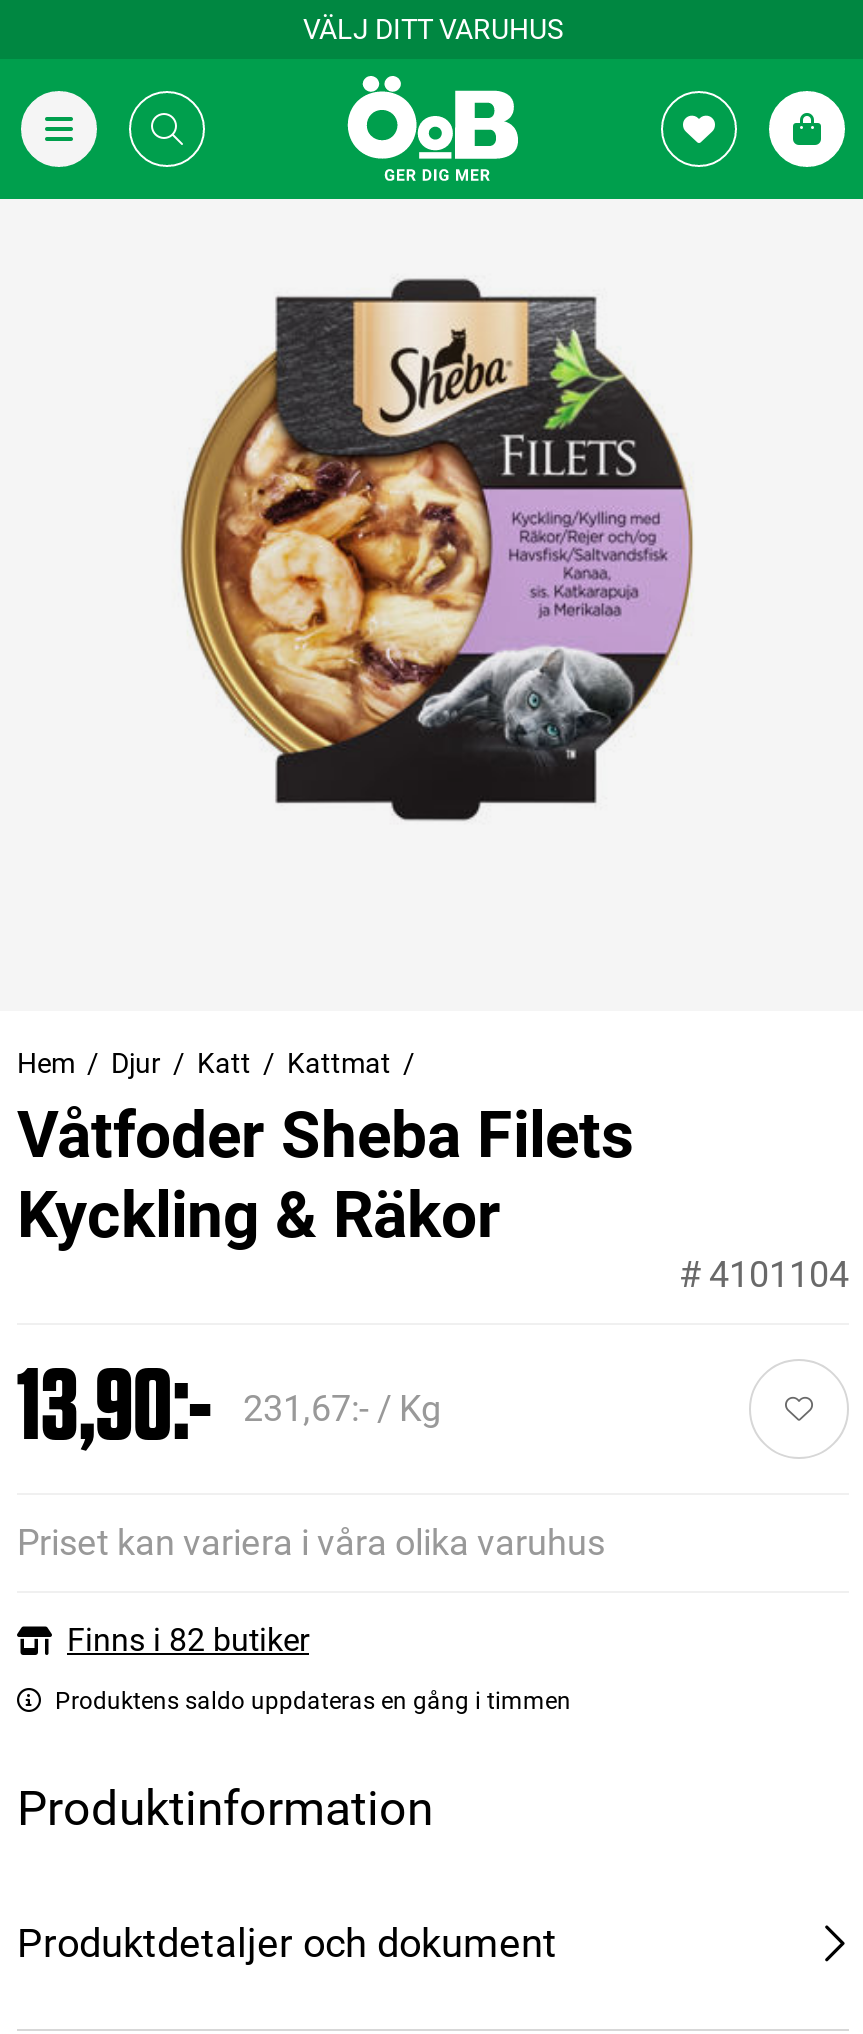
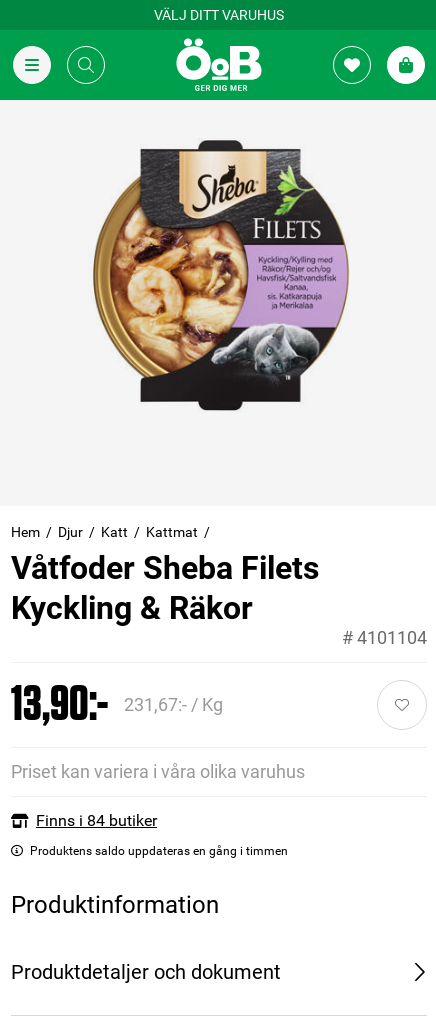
[67,1621,309,1659] Finns i 82 butiker -> [36,811,157,830] Finns i 84 butiker

